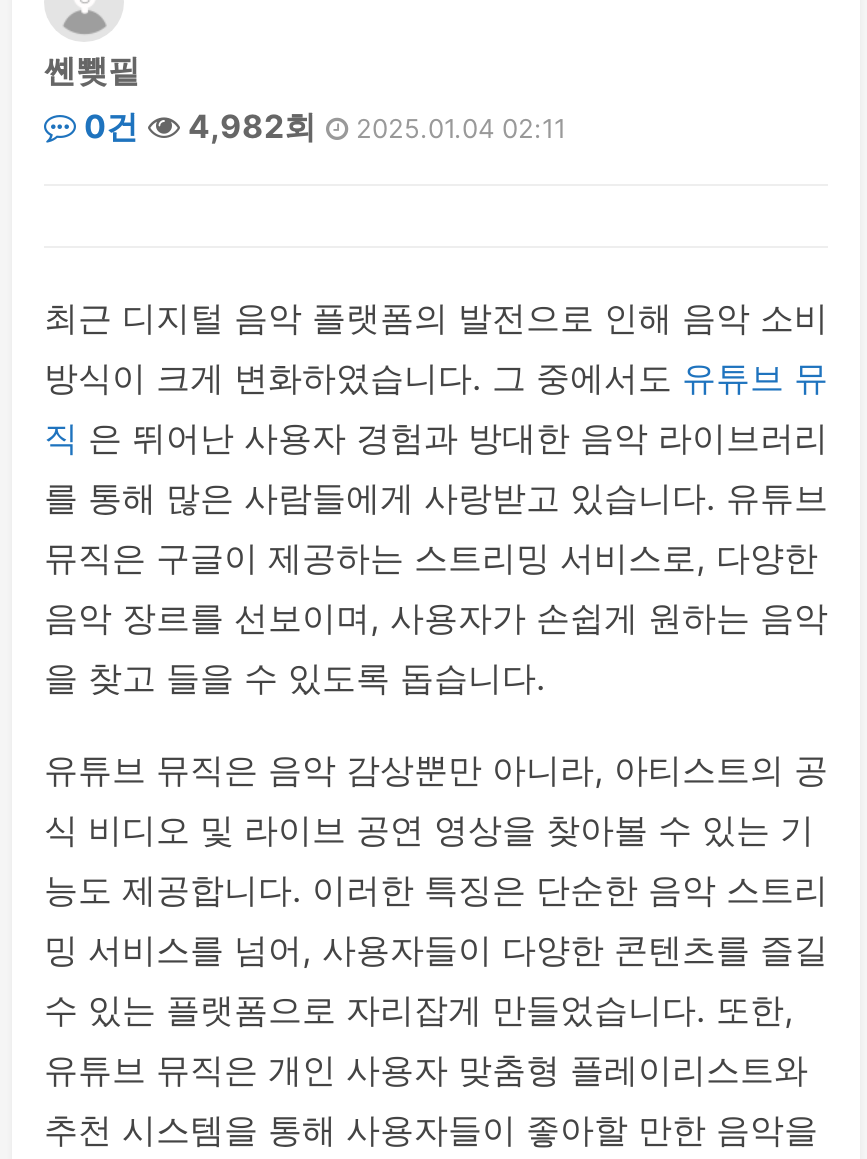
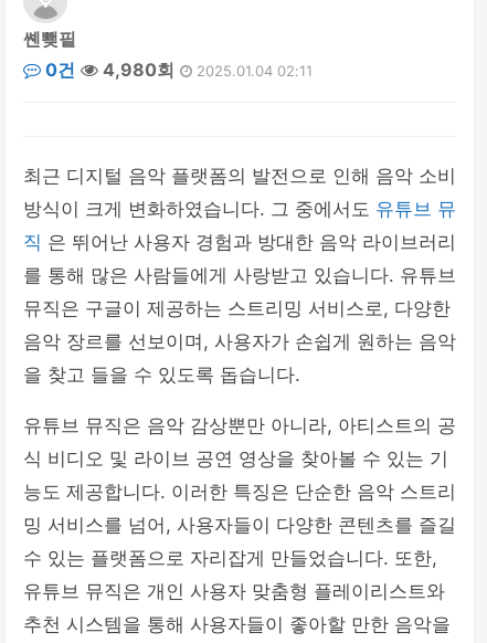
[76,106,566,146] 0건 4,982회 2025.01.04 02:11 -> [41,59,313,81] 0건 4,980회 2025.01.04 02:11

